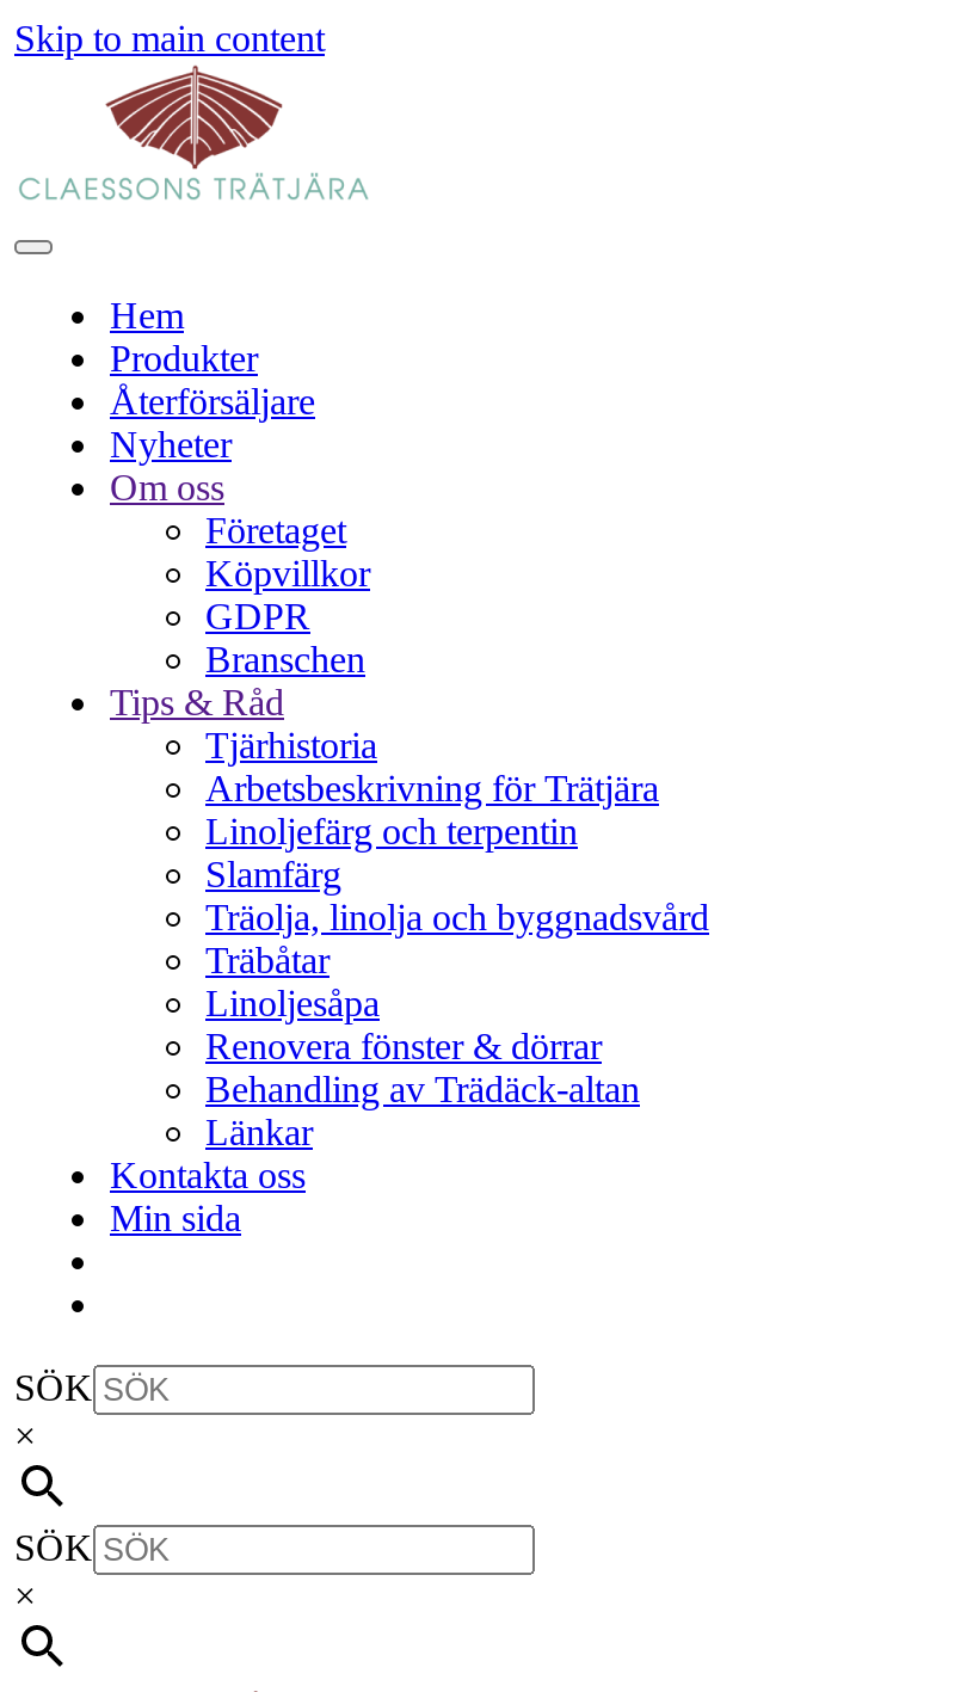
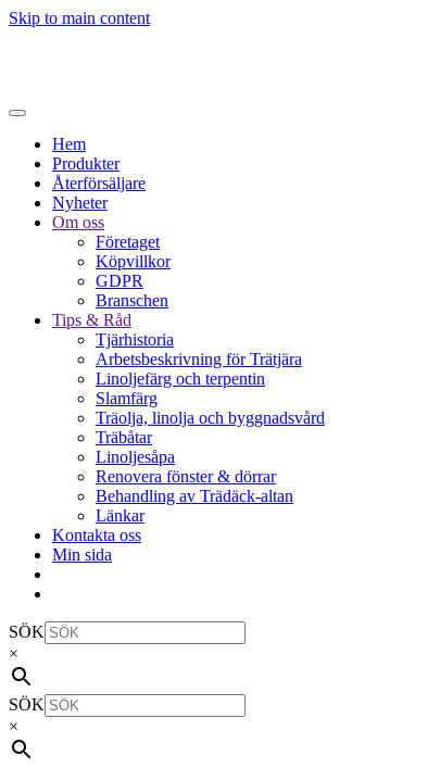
[17,66,370,202] [image] -> none

